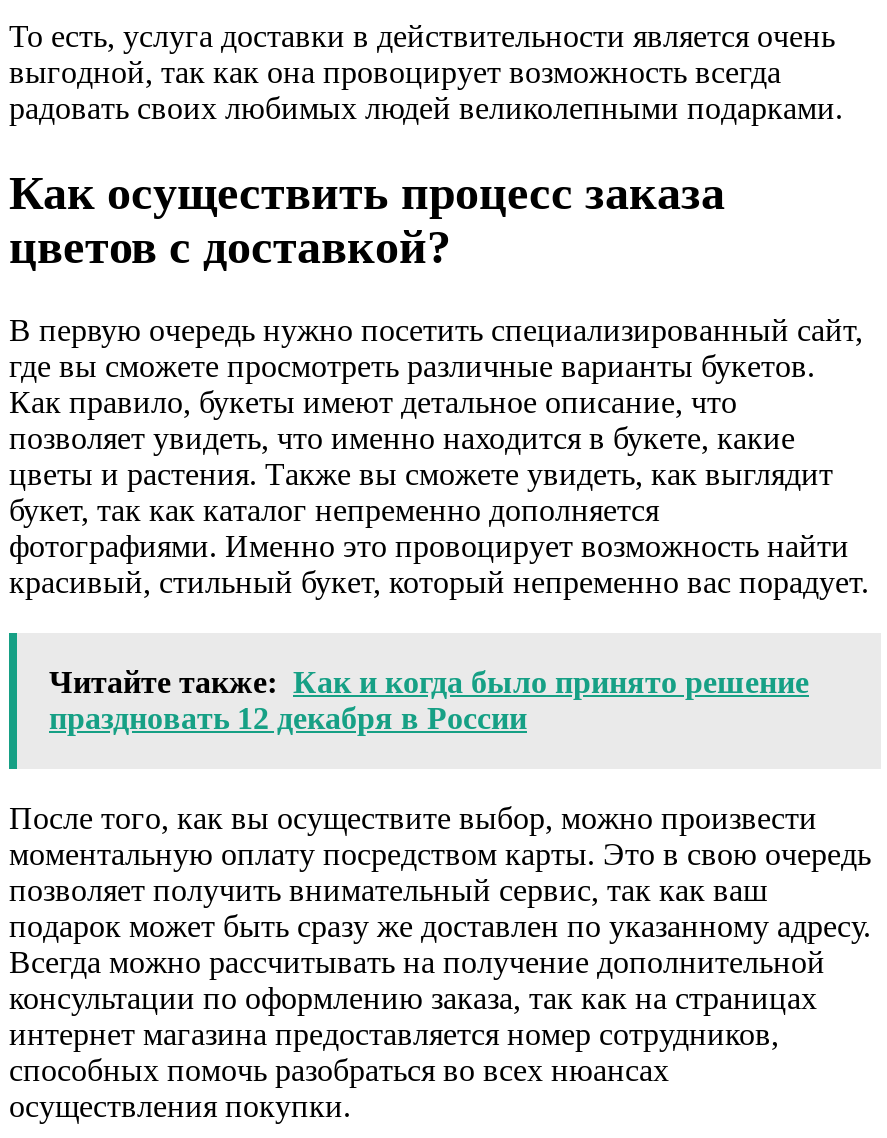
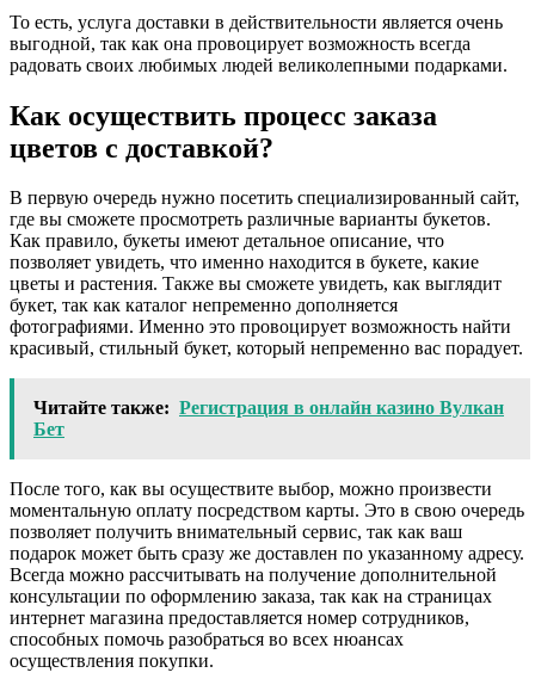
[49,666,809,736] Читайте также: Как и когда было принято решение | праздновать 12 декабря в России -> [33,398,504,440] Читайте также: Регистрация в онлайн казино Вулкан | Бет

